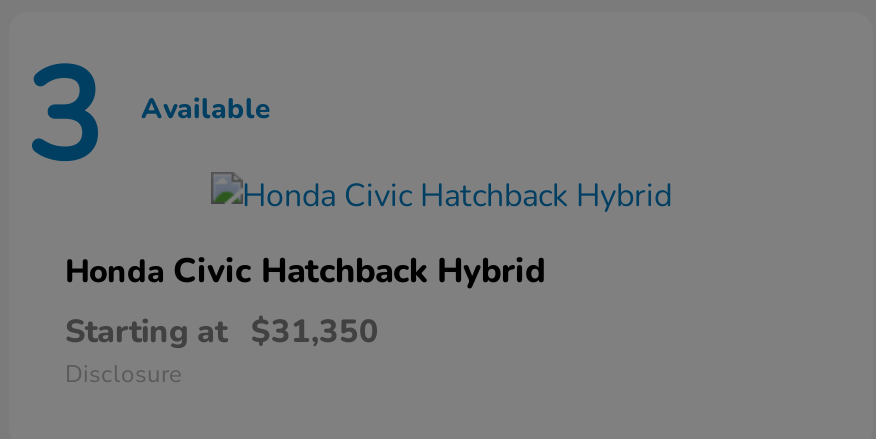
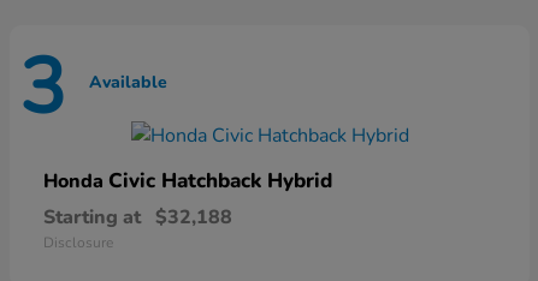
[65,311,379,355] Starting at $31,350 -> [43,204,232,231] Starting at $32,188

